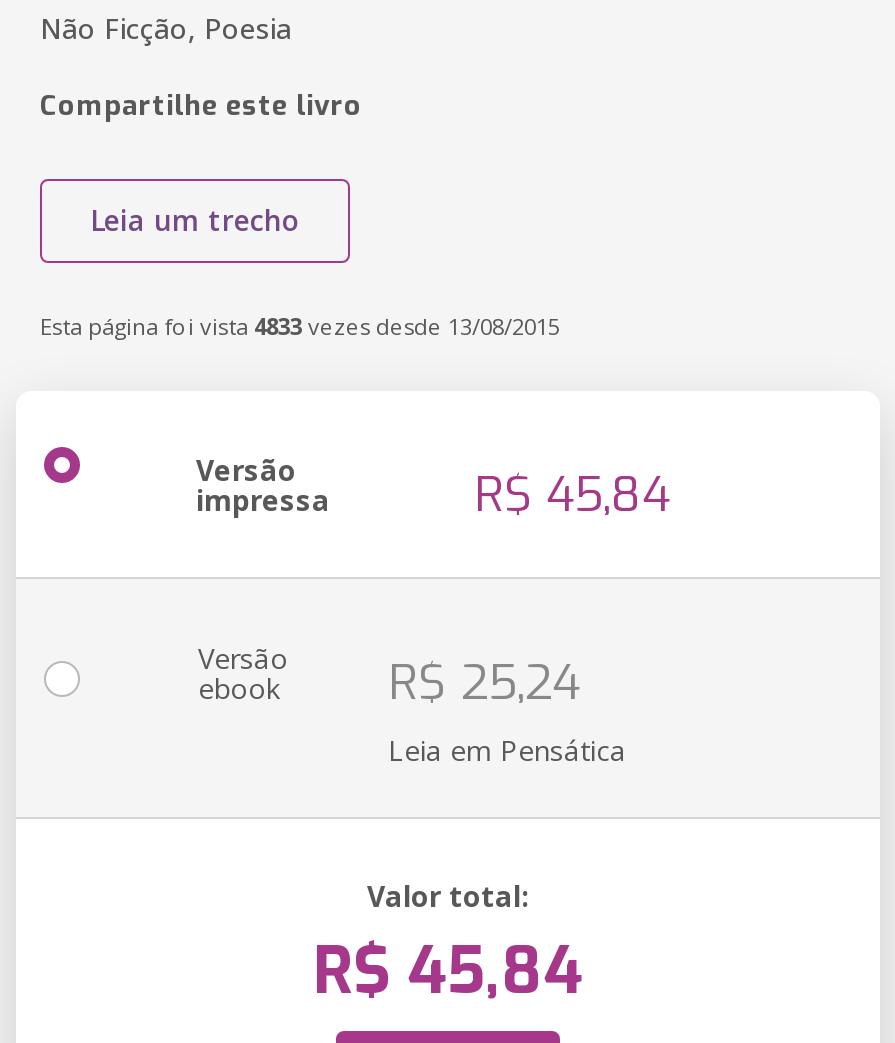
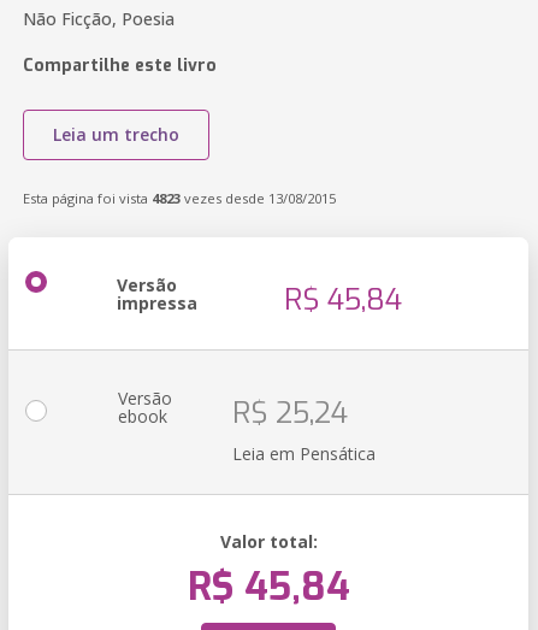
[40,311,560,341] Esta página foi vista 4833 vezes desde 13/08/2015 -> [23,189,336,207] Esta página foi vista 4823 vezes desde 13/08/2015

